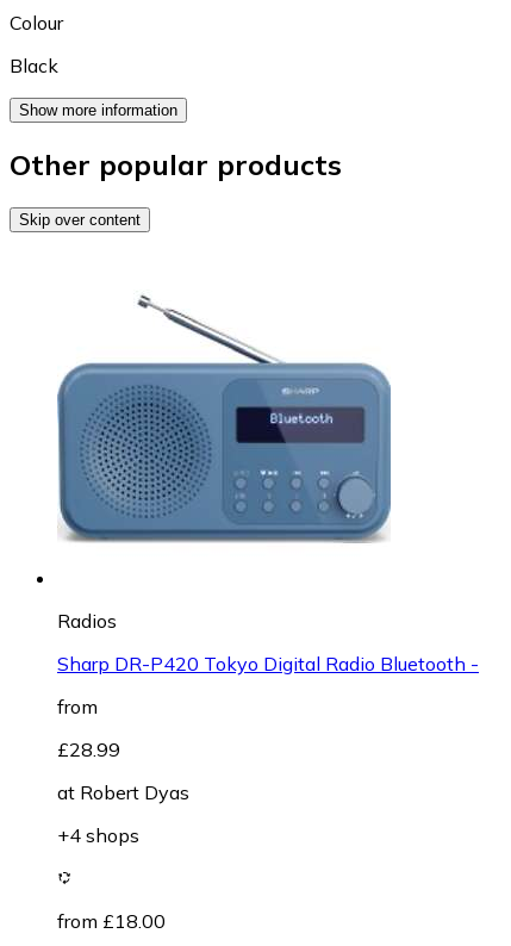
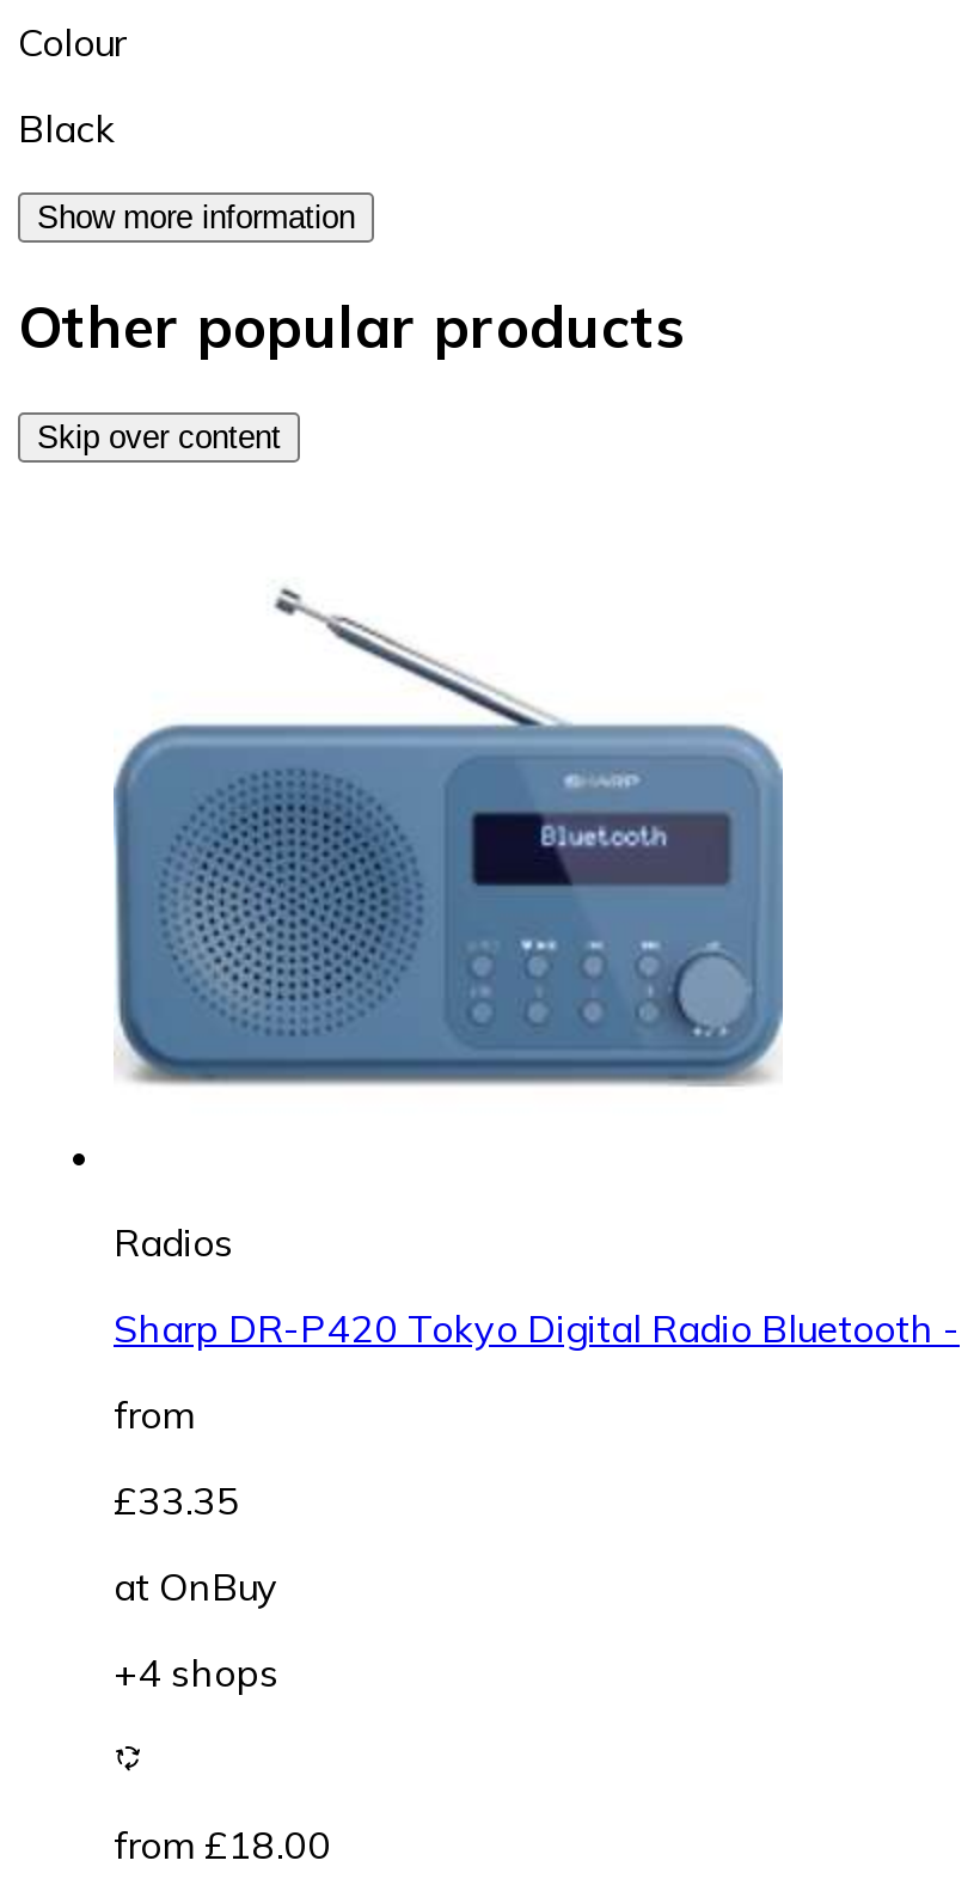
[57,737,120,761] £28.99 -> [114,1476,240,1524] £33.35
[57,780,189,804] at Robert Dyas -> [114,1562,278,1610] at OnBuy

